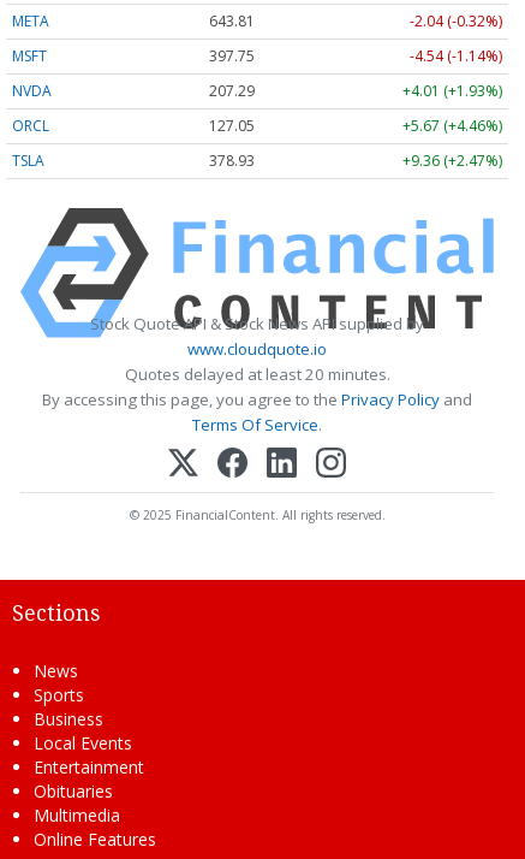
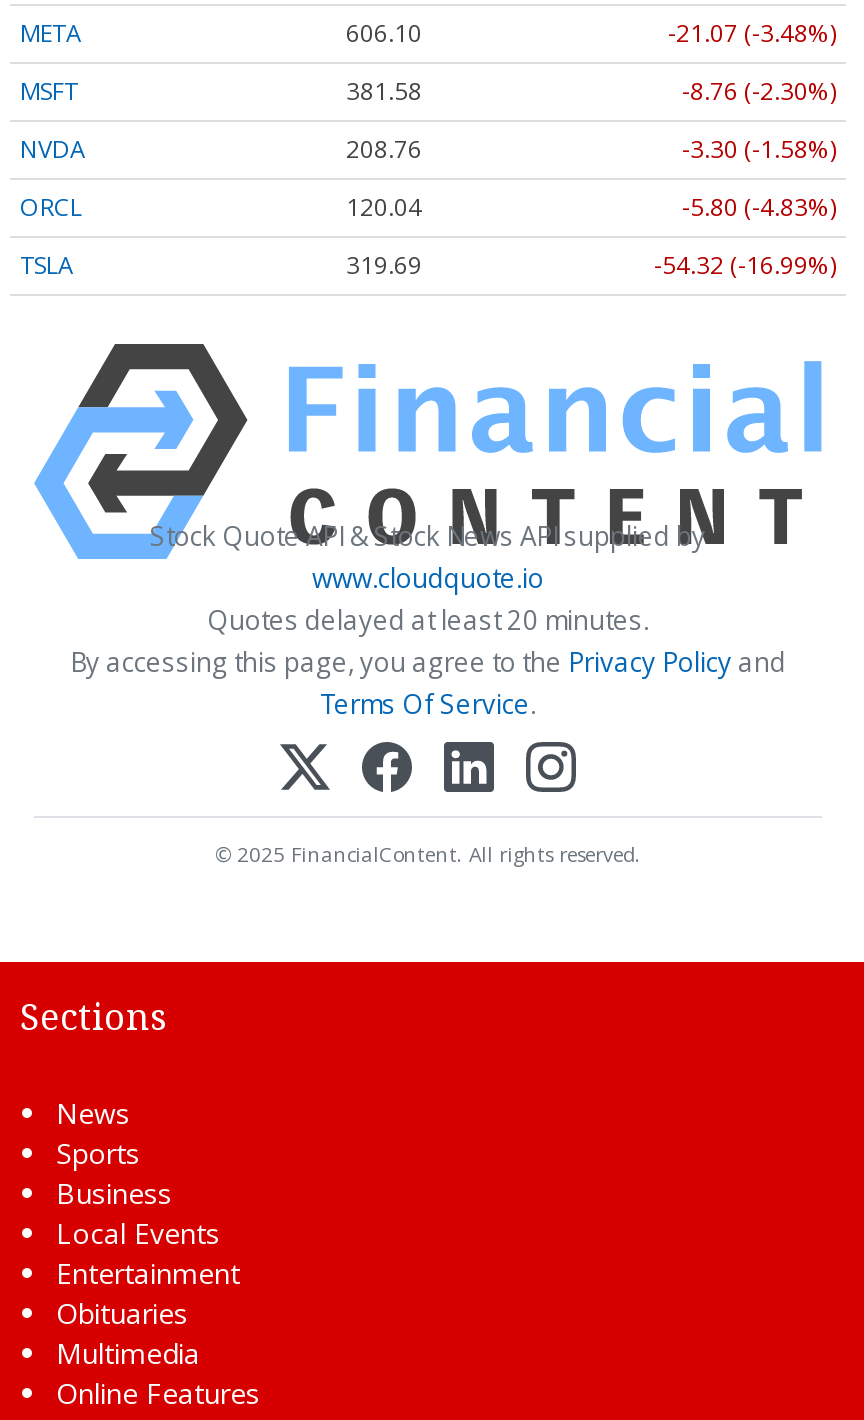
[209,10,255,31] 643.81 -> [346,15,422,49] 606.10
[410,10,502,31] -2.04 (-0.32%) -> [668,15,836,49] -21.07 (-3.48%)
[209,45,255,66] 397.75 -> [346,73,422,107] 381.58
[410,45,502,66] -4.54 (-1.14%) -> [682,73,836,107] -8.76 (-2.30%)
[209,80,255,100] 207.29 -> [346,131,422,165] 208.76
[402,80,502,100] +4.01 (+1.93%) -> [682,131,836,165] -3.30 (-1.58%)
[209,115,255,135] 127.05 -> [346,189,422,223] 120.04
[402,115,502,135] +5.67 (+4.46%) -> [682,189,836,223] -5.80 (-4.83%)
[209,150,255,170] 378.93 -> [346,247,422,281] 319.69
[402,150,502,170] +9.36 (+2.47%) -> [654,247,836,281] -54.32 (-16.99%)

